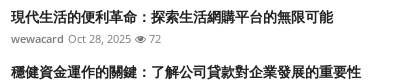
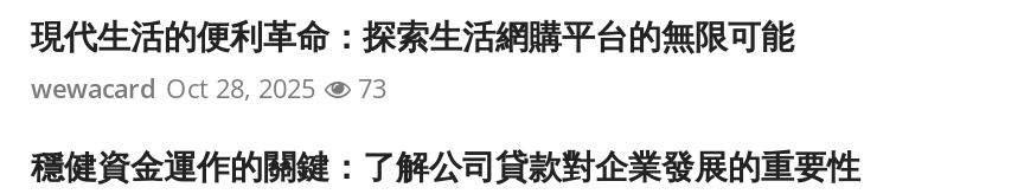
[11,31,161,46] wewacard Oct 28, 2025 72 -> [31,70,386,105] wewacard Oct 28, 2025 73

